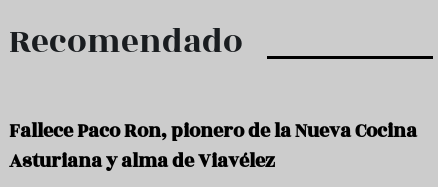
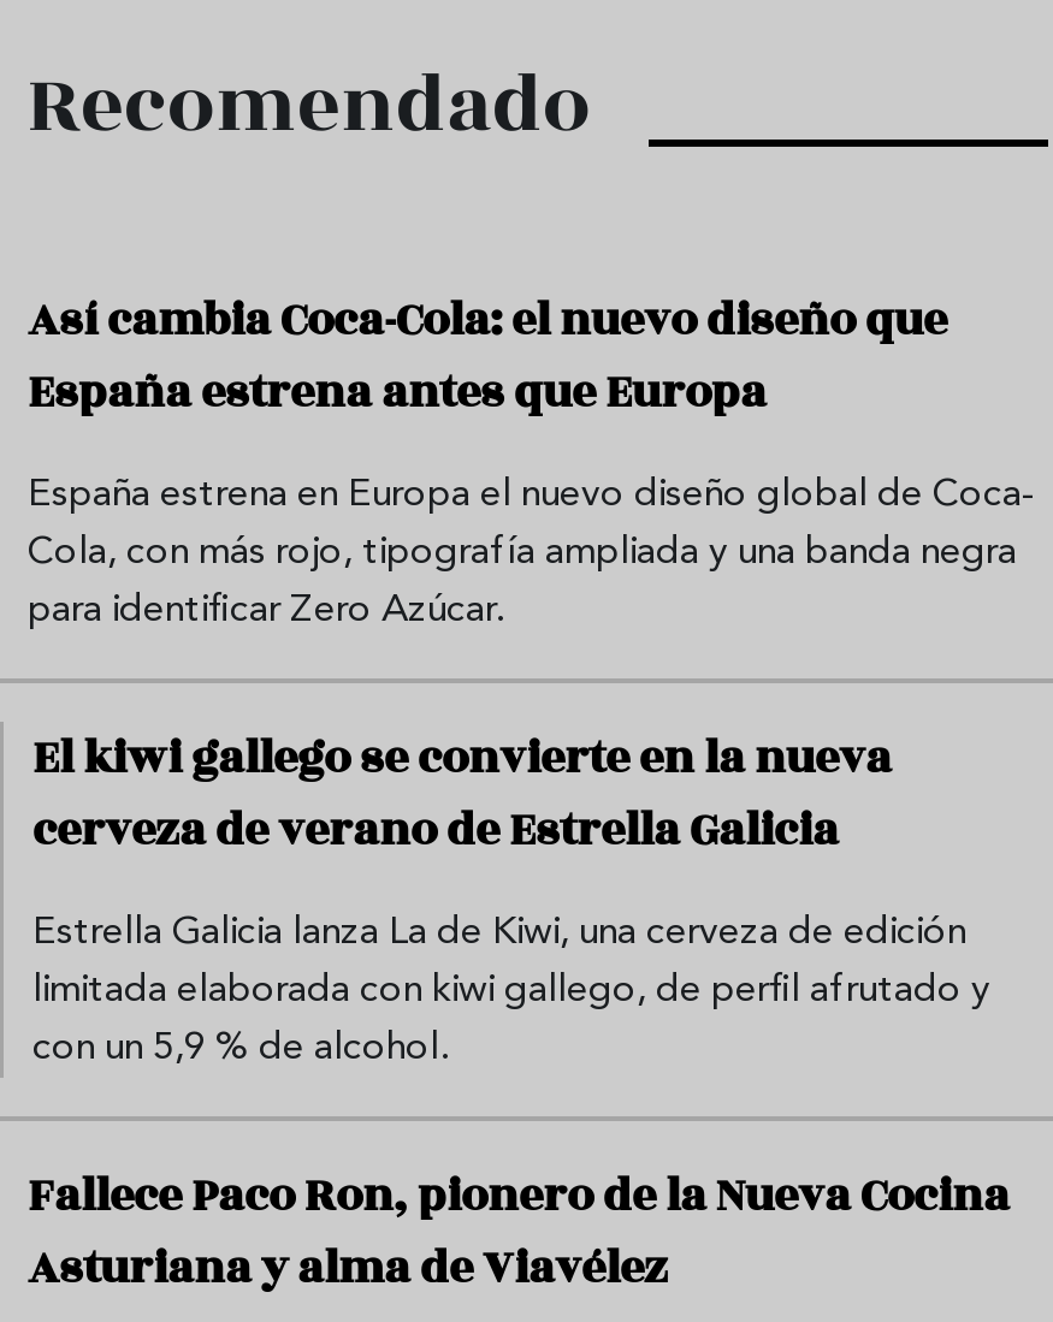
none -> [28,287,1036,1068] Así cambia Coca-Cola: el nuevo diseño que | España estrena antes que Europa | España estrena en Europa el nuevo diseño global de Coca- | Cola, con más rojo, tipografía ampliada y una banda negra | para identificar Zero Azúcar. | El kiwi gallego se convierte en la nueva | cerveza de verano de Estrella Galicia | Estrella Galicia lanza La de Kiwi, una cerveza de edición | limitada elaborada con kiwi gallego, de perfil afrutado y | con un 5,9 % de alcohol.

